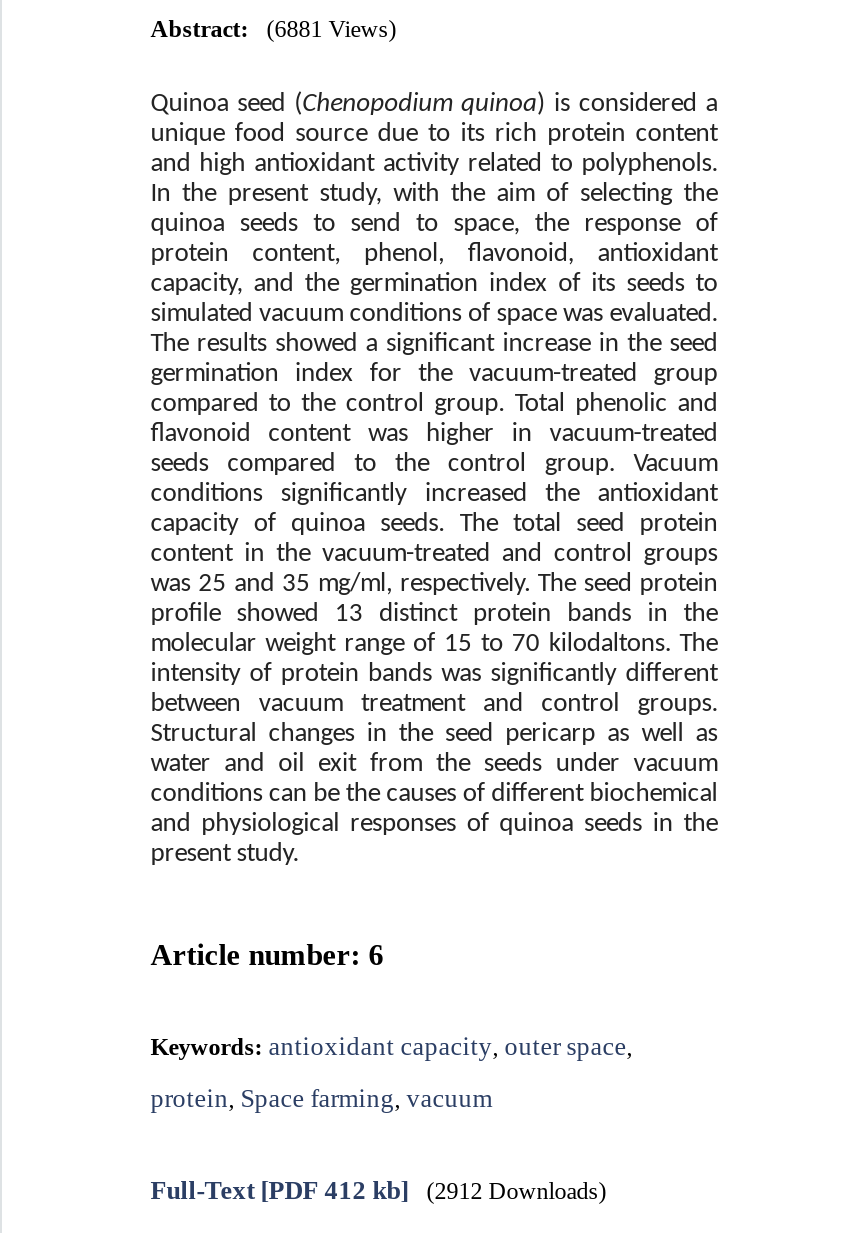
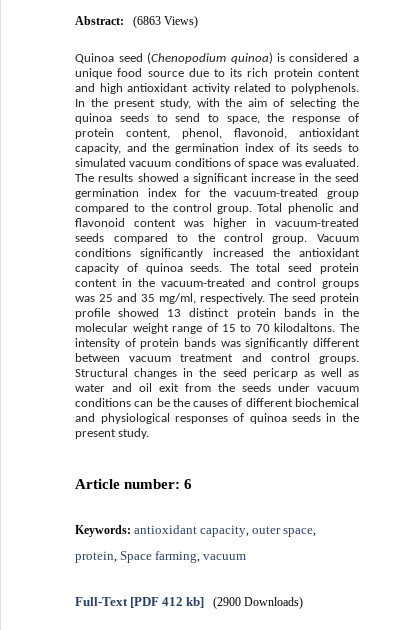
[150,15,396,43] Abstract: (6881 Views) -> [75,14,198,28] Abstract: (6863 Views)
[150,1175,606,1205] Full-Text [PDF 412 kb] (2912 Downloads) -> [75,594,303,609] Full-Text [PDF 412 kb] (2900 Downloads)

